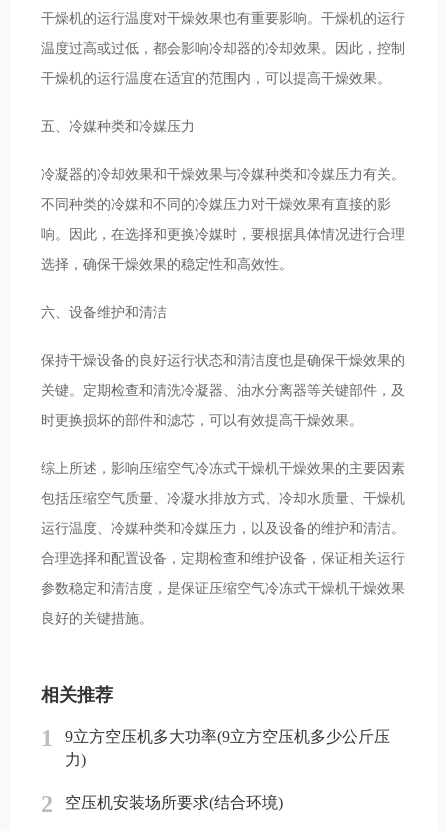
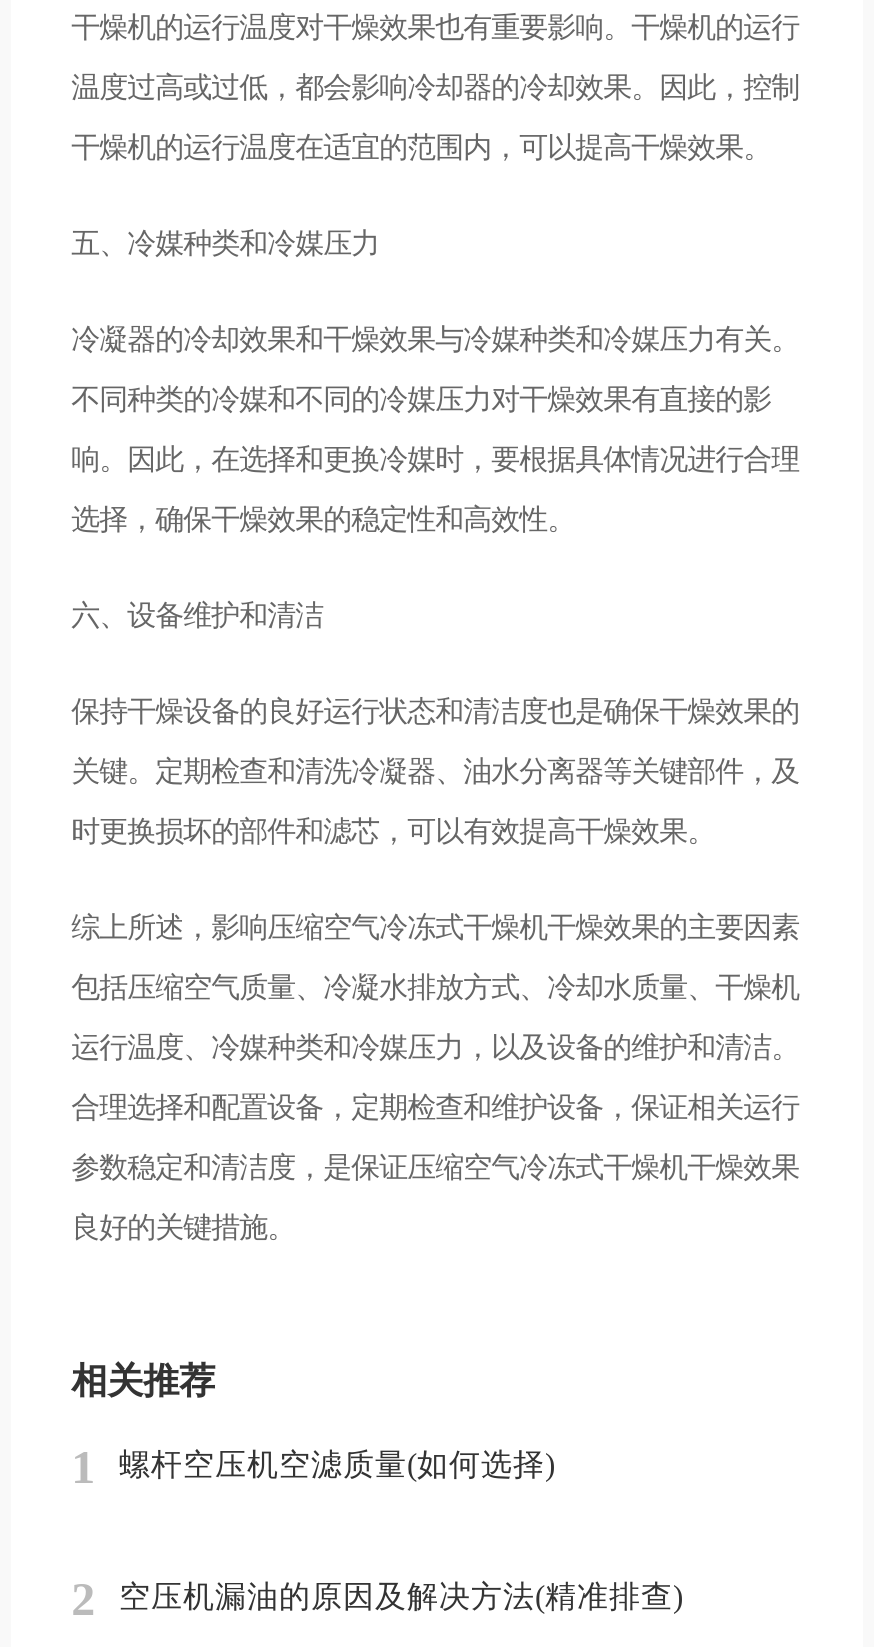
[65,728,390,768] 9立方空压机多大功率(9立方空压机多少公斤压 | 力) -> [119,1448,555,1482] 螺杆空压机空滤质量(如何选择)
[65,794,283,811] 空压机安装场所要求(结合环境) -> [119,1579,683,1613] 空压机漏油的原因及解决方法(精准排查)

